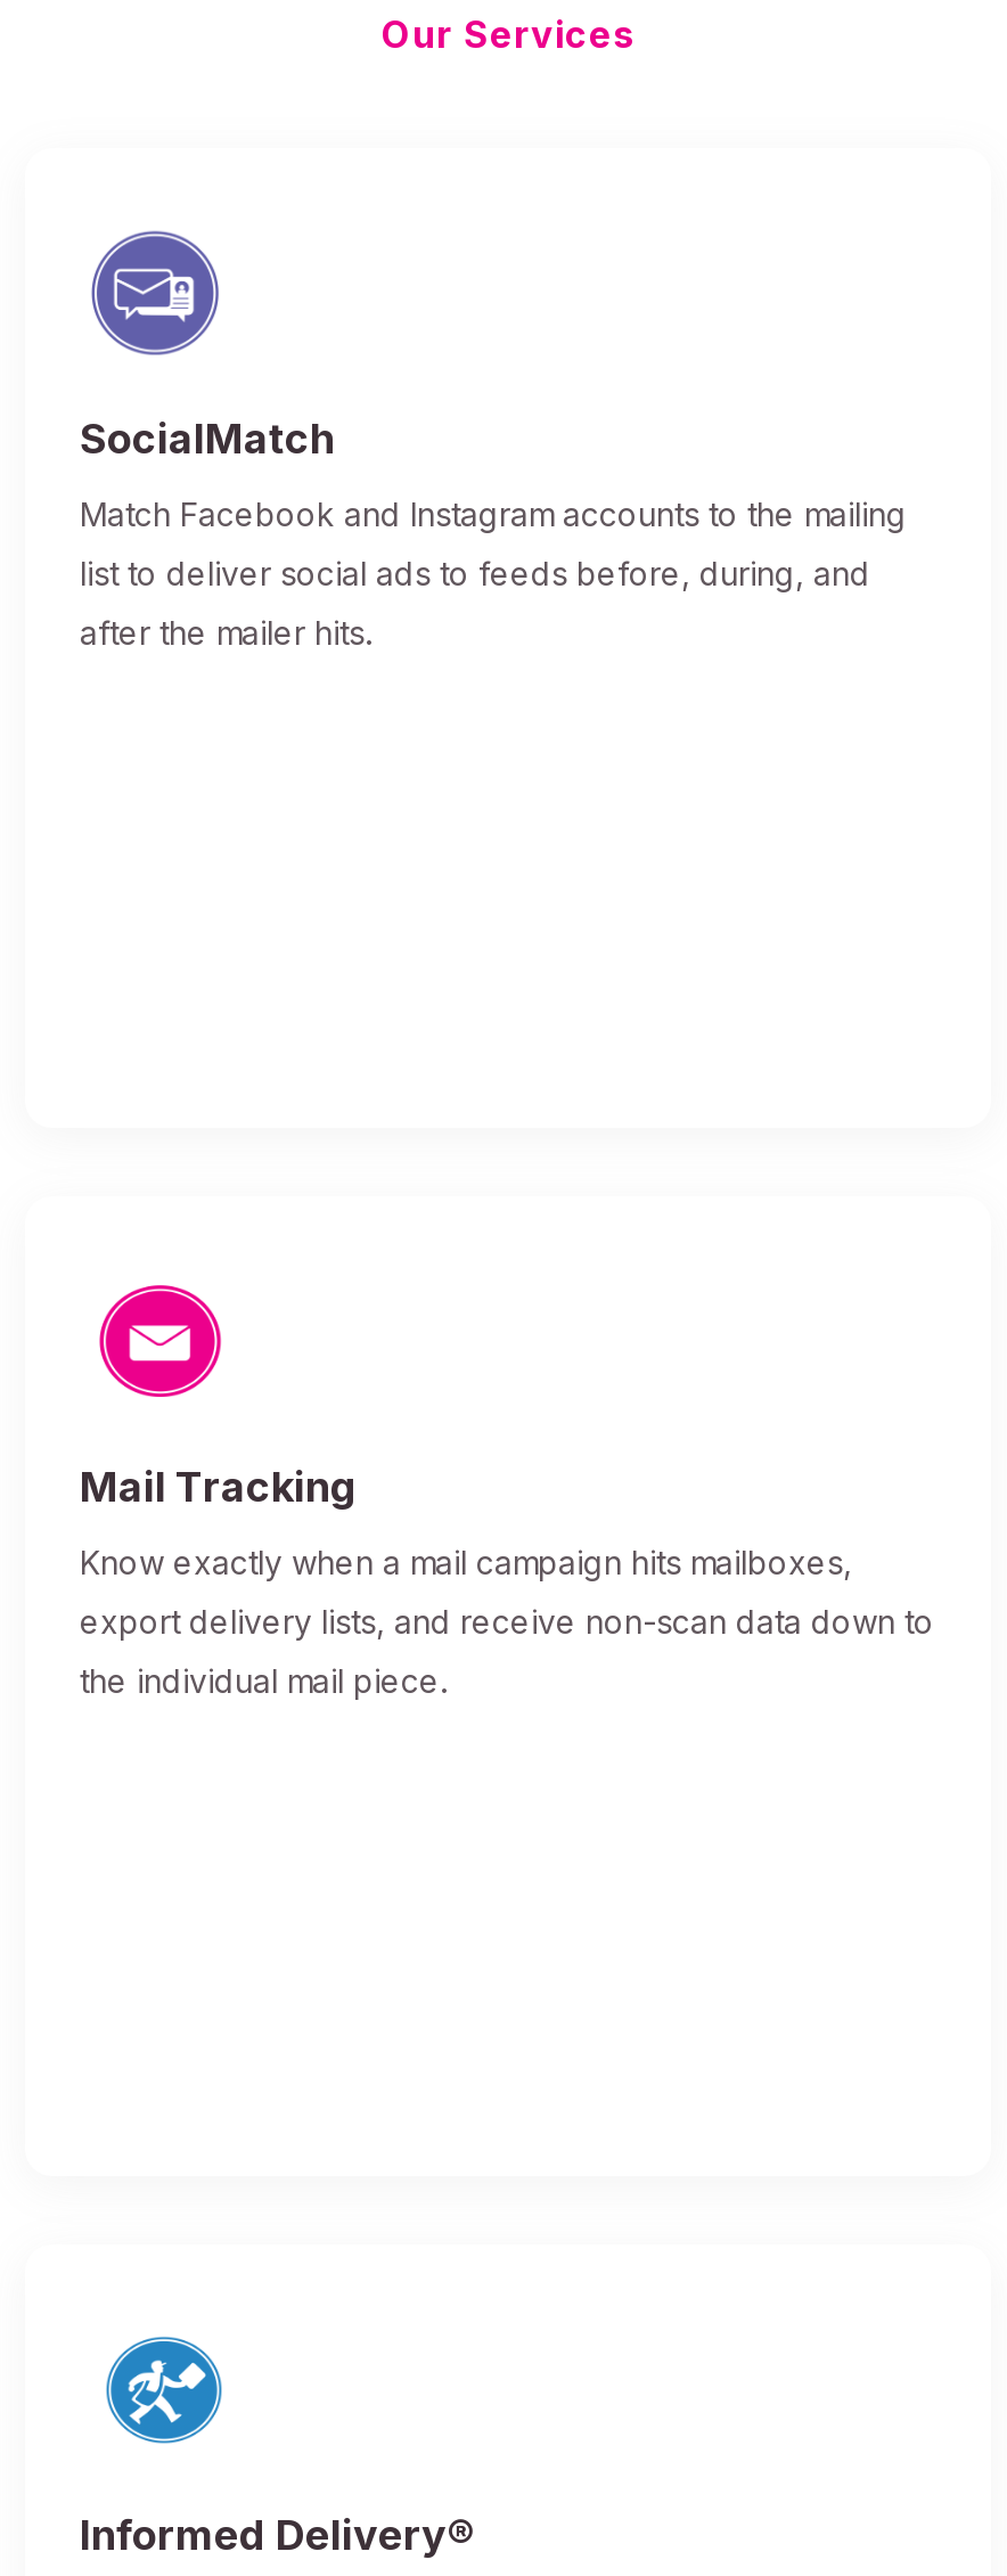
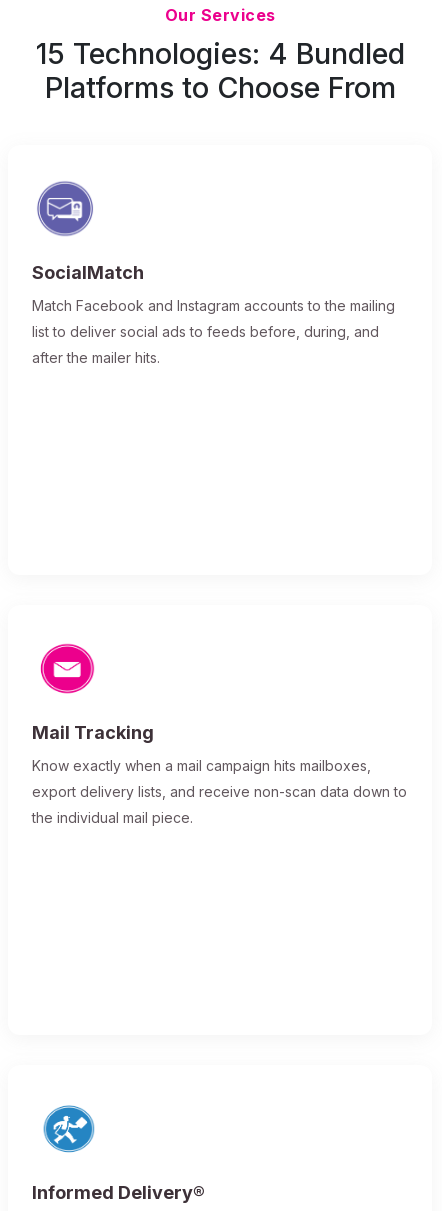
none -> [35,36,404,105] 15 Technologies: 4 Bundled | Platforms to Choose From

